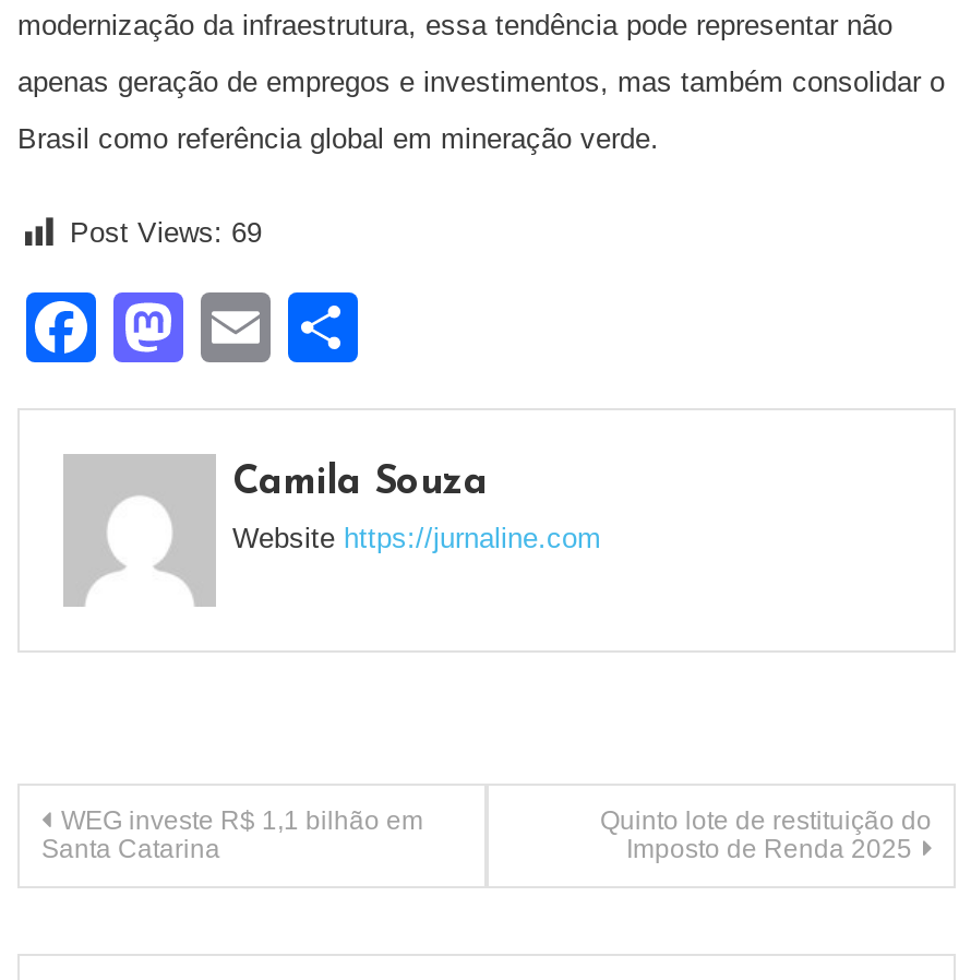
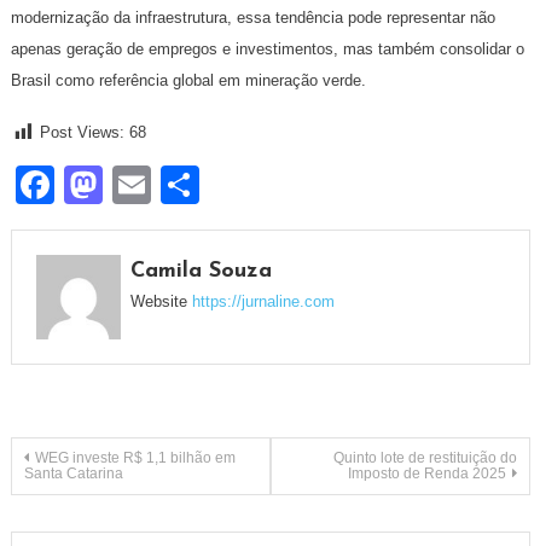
[70,217,262,249] Post Views: 69 -> [40,123,146,142] Post Views: 68

